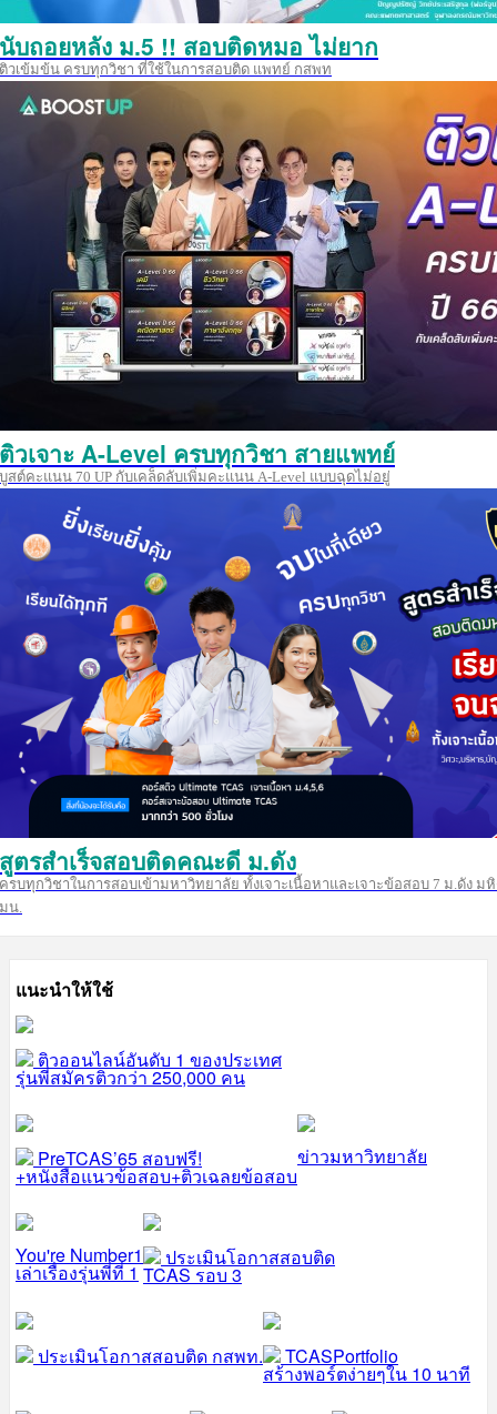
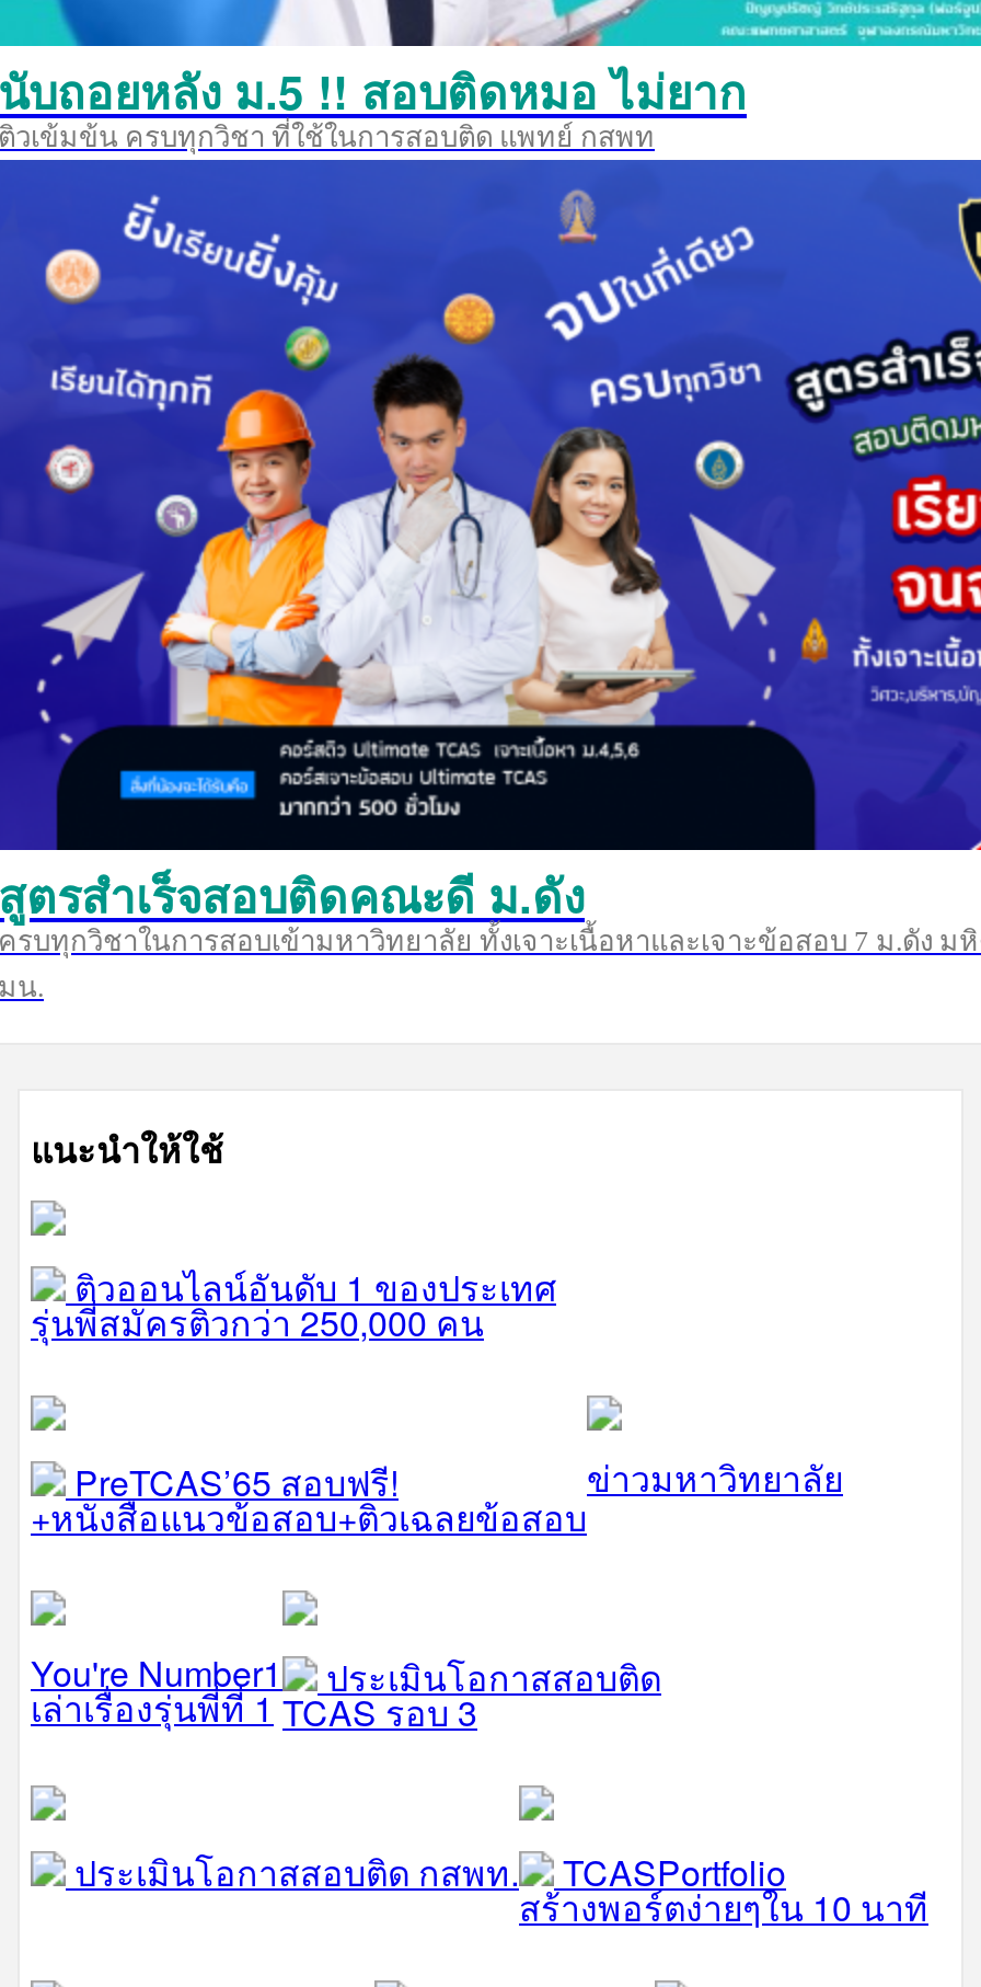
[0,80,494,485] [image] | ติวเจาะ A-Level ครบทุกวิชา สายแพทย์ | บูสต์คะแนน 70 UP กับเคล็ดลับเพิ่มคะแนน A-Level แบบฉุดไม่อยู่ -> none

